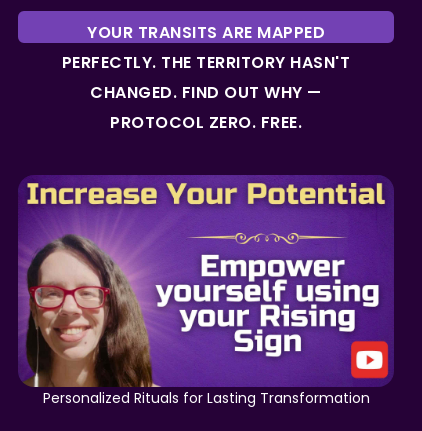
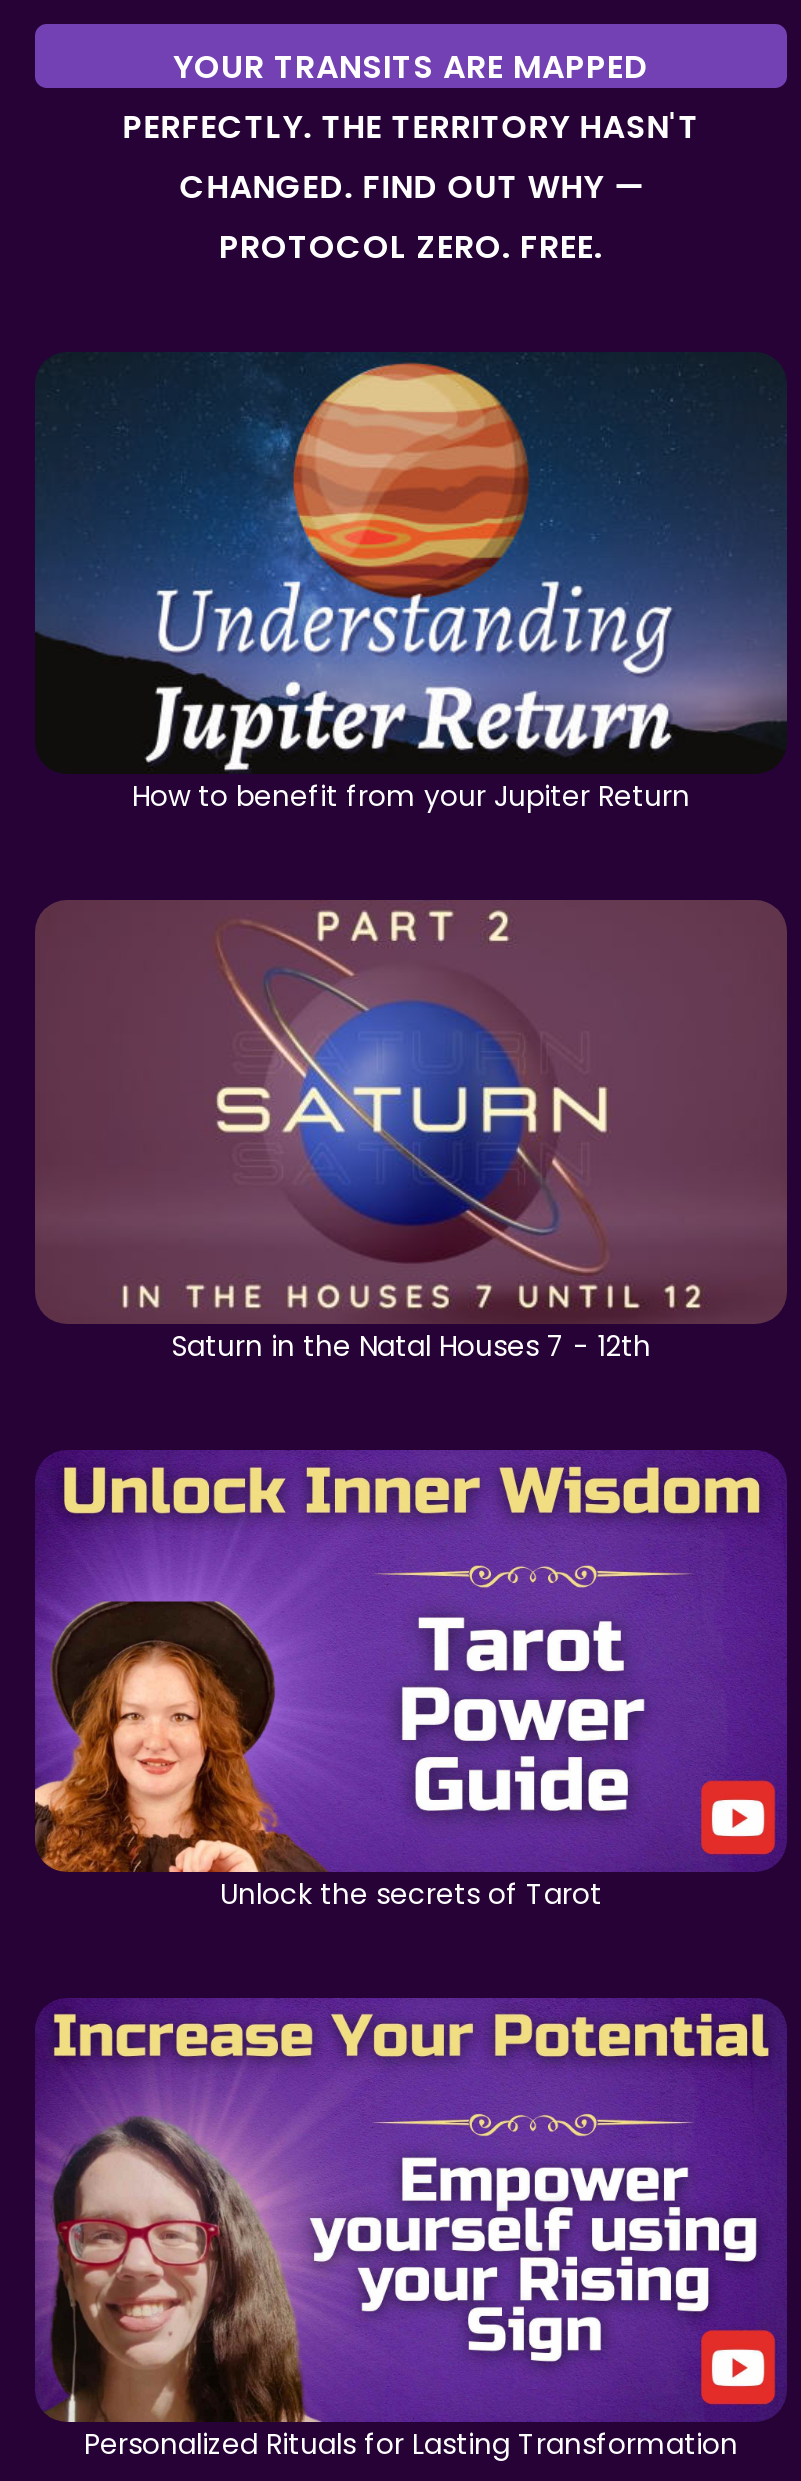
none -> [33,1450,787,1914] [image] | Unlock the secrets of Tarot
none -> [35,354,787,817] [image] | How to benefit from your Jupiter Return
none -> [35,900,787,1365] [image] | Saturn in the Natal Houses 7 - 12th

